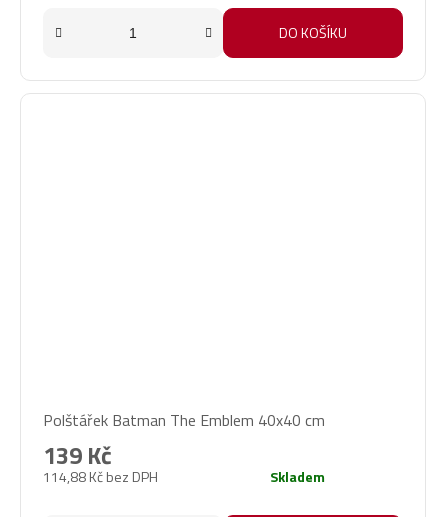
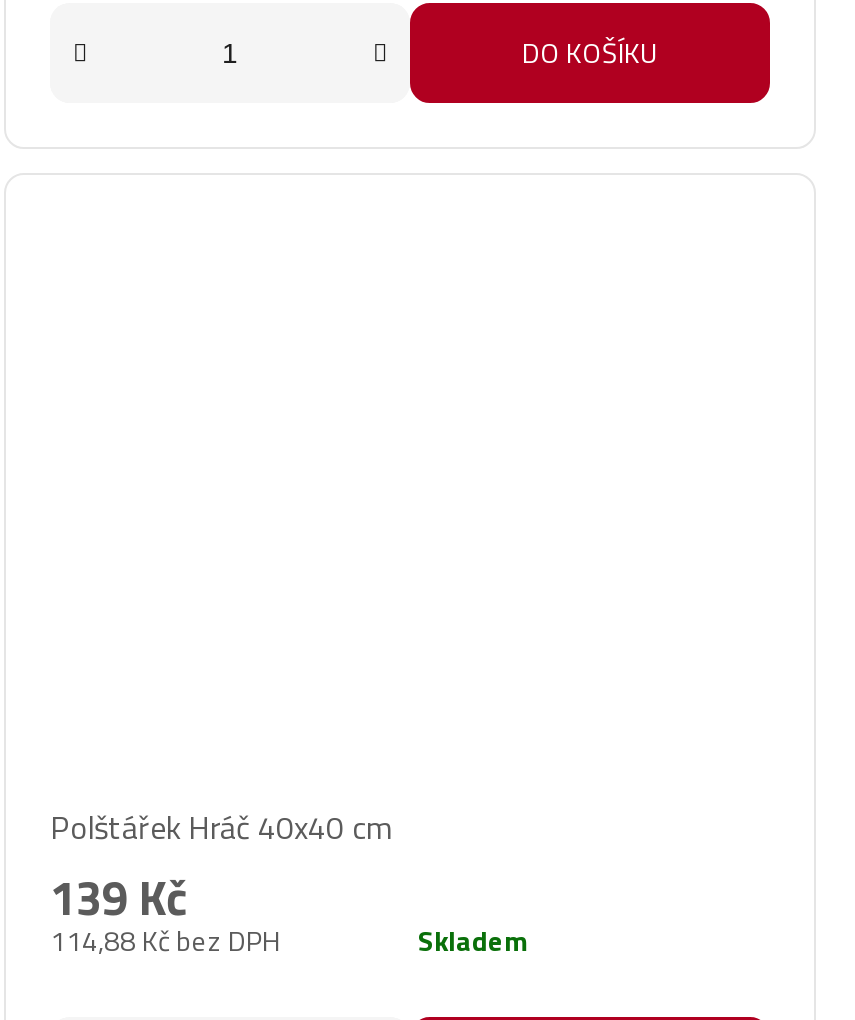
[43,408,325,432] Polštářek Batman The Emblem 40x40 cm -> [50,802,392,850] Polštářek Hráč 40x40 cm

